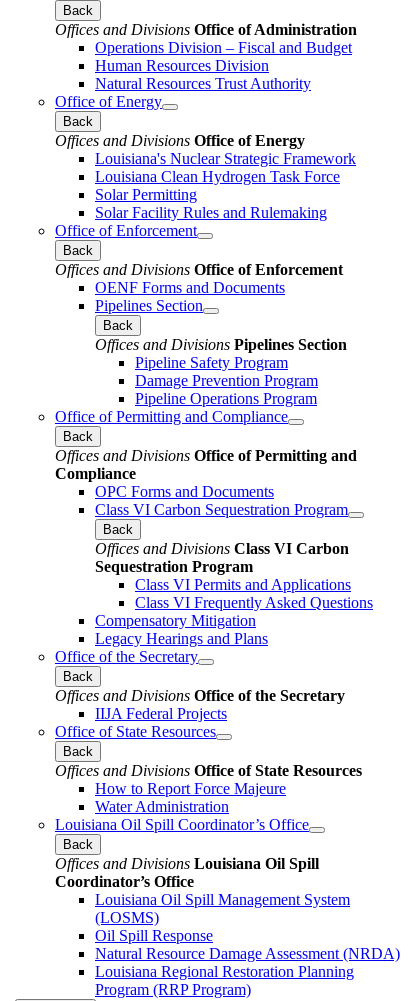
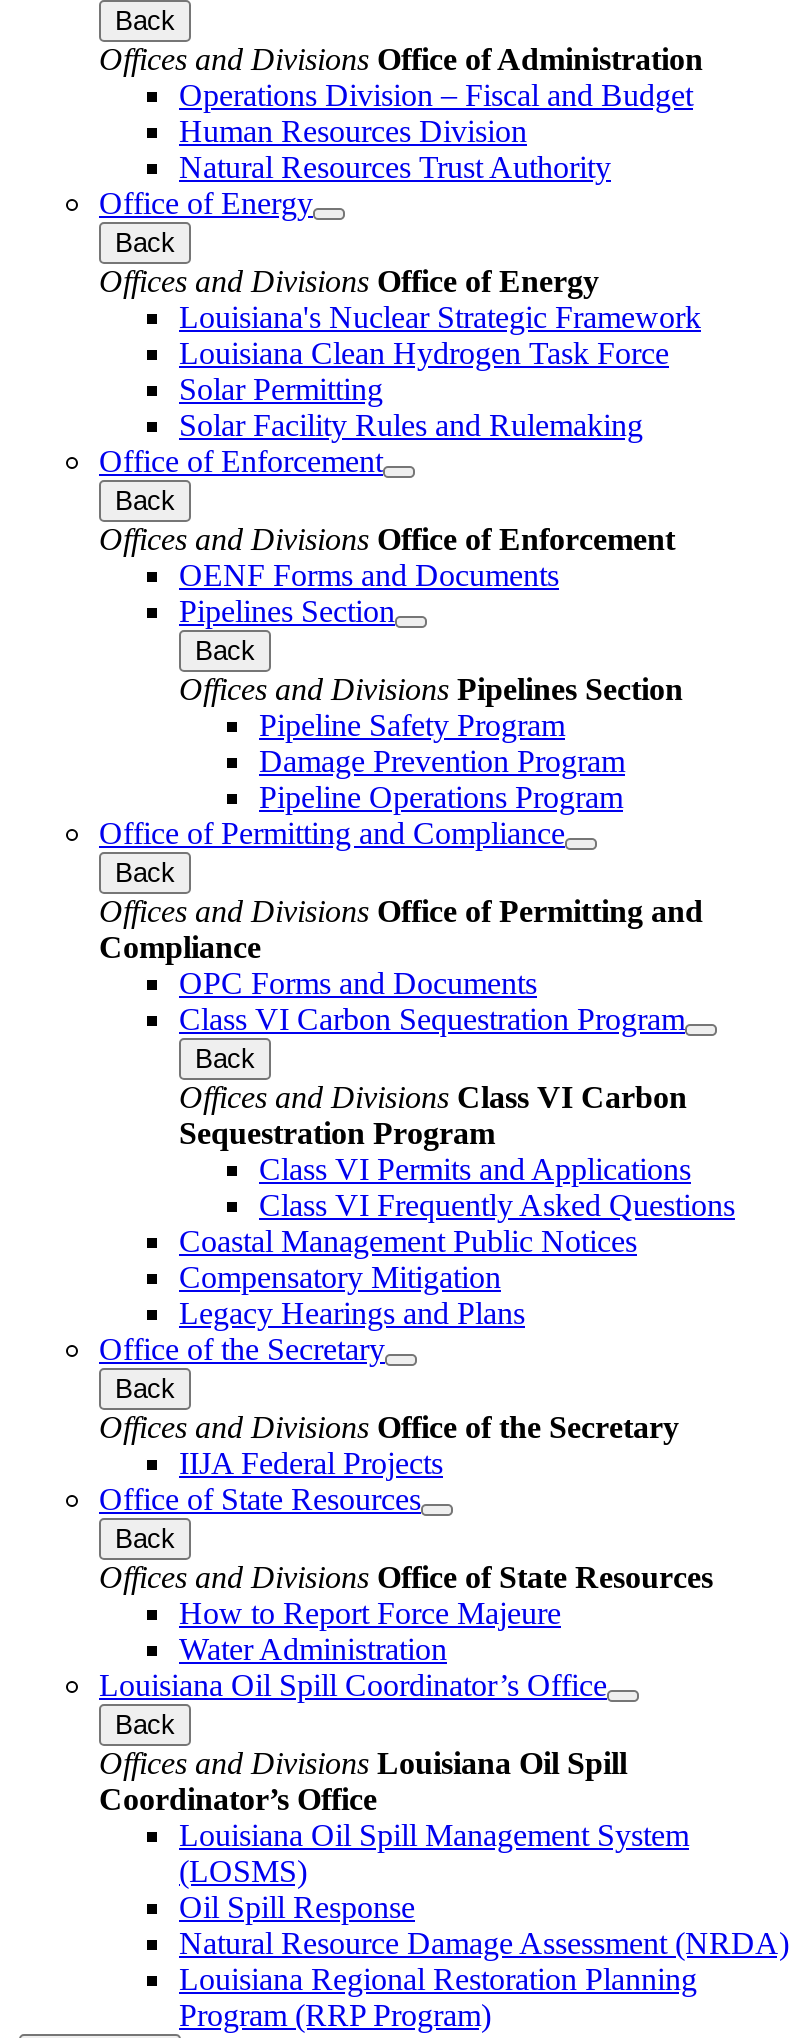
none -> [179,1223,637,1257] Coastal Management Public Notices

